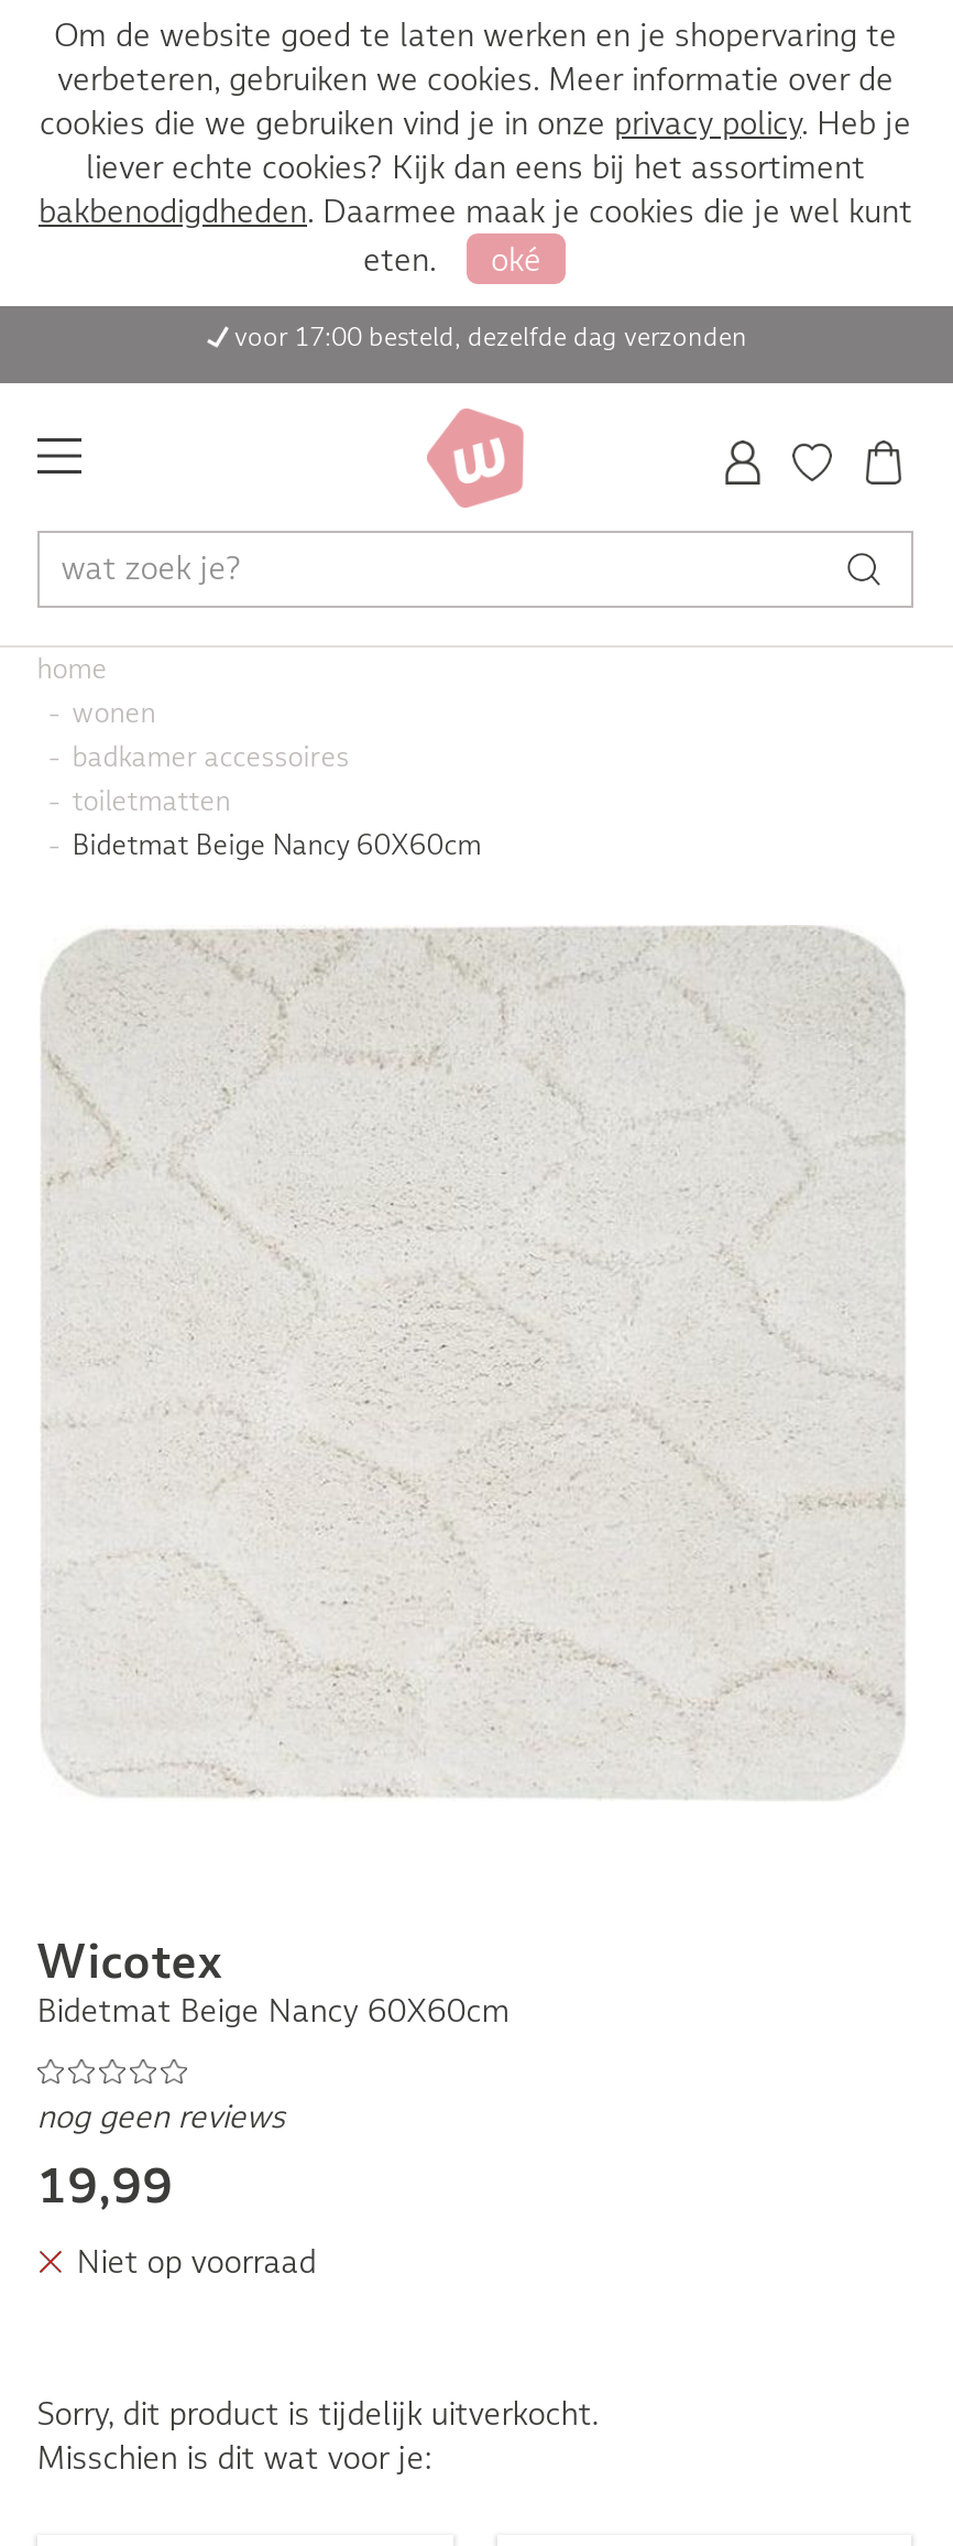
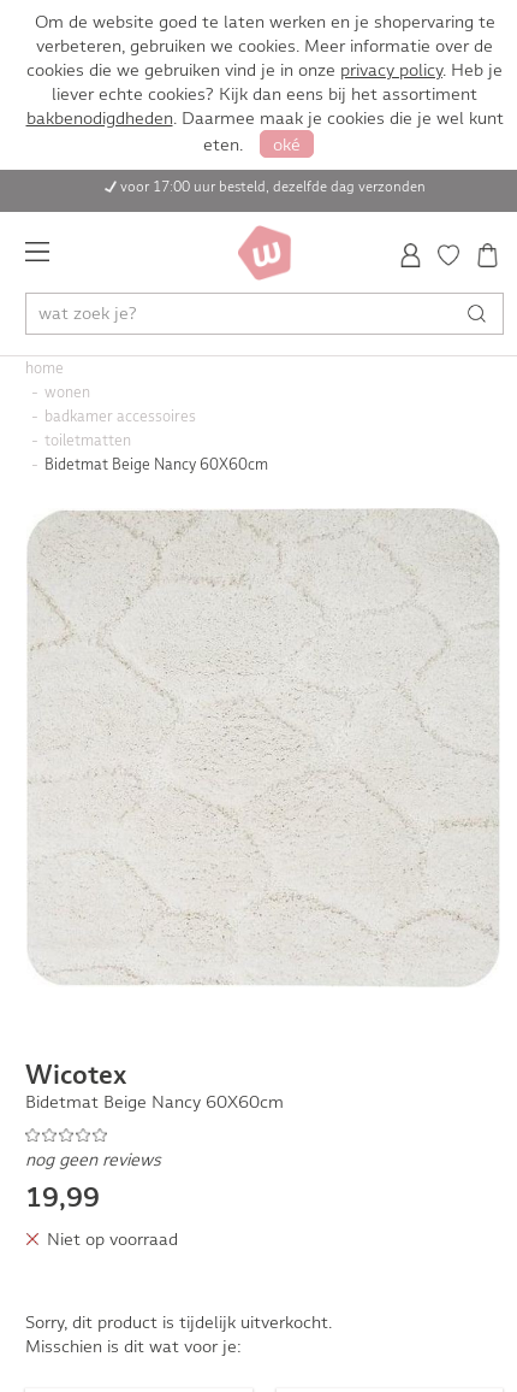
[234,322,747,352] voor 17:00 besteld, dezelfde dag verzonden -> [120,178,426,195] voor 17:00 uur besteld, dezelfde dag verzonden

